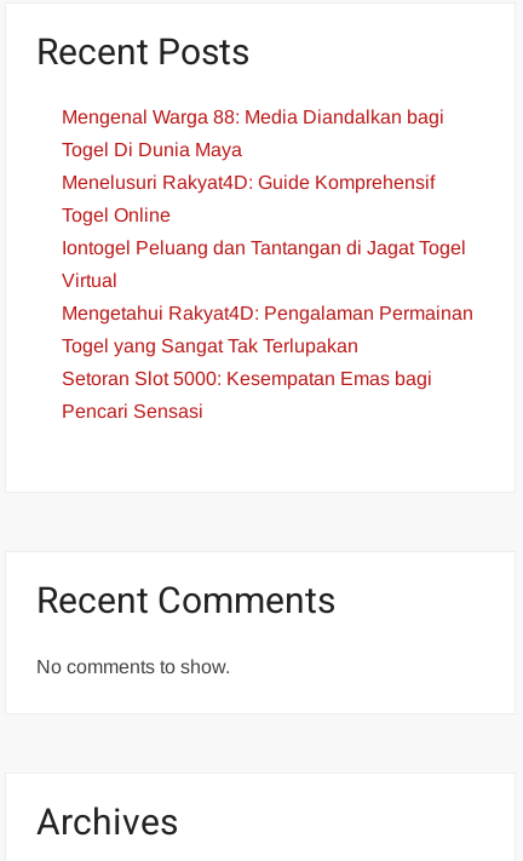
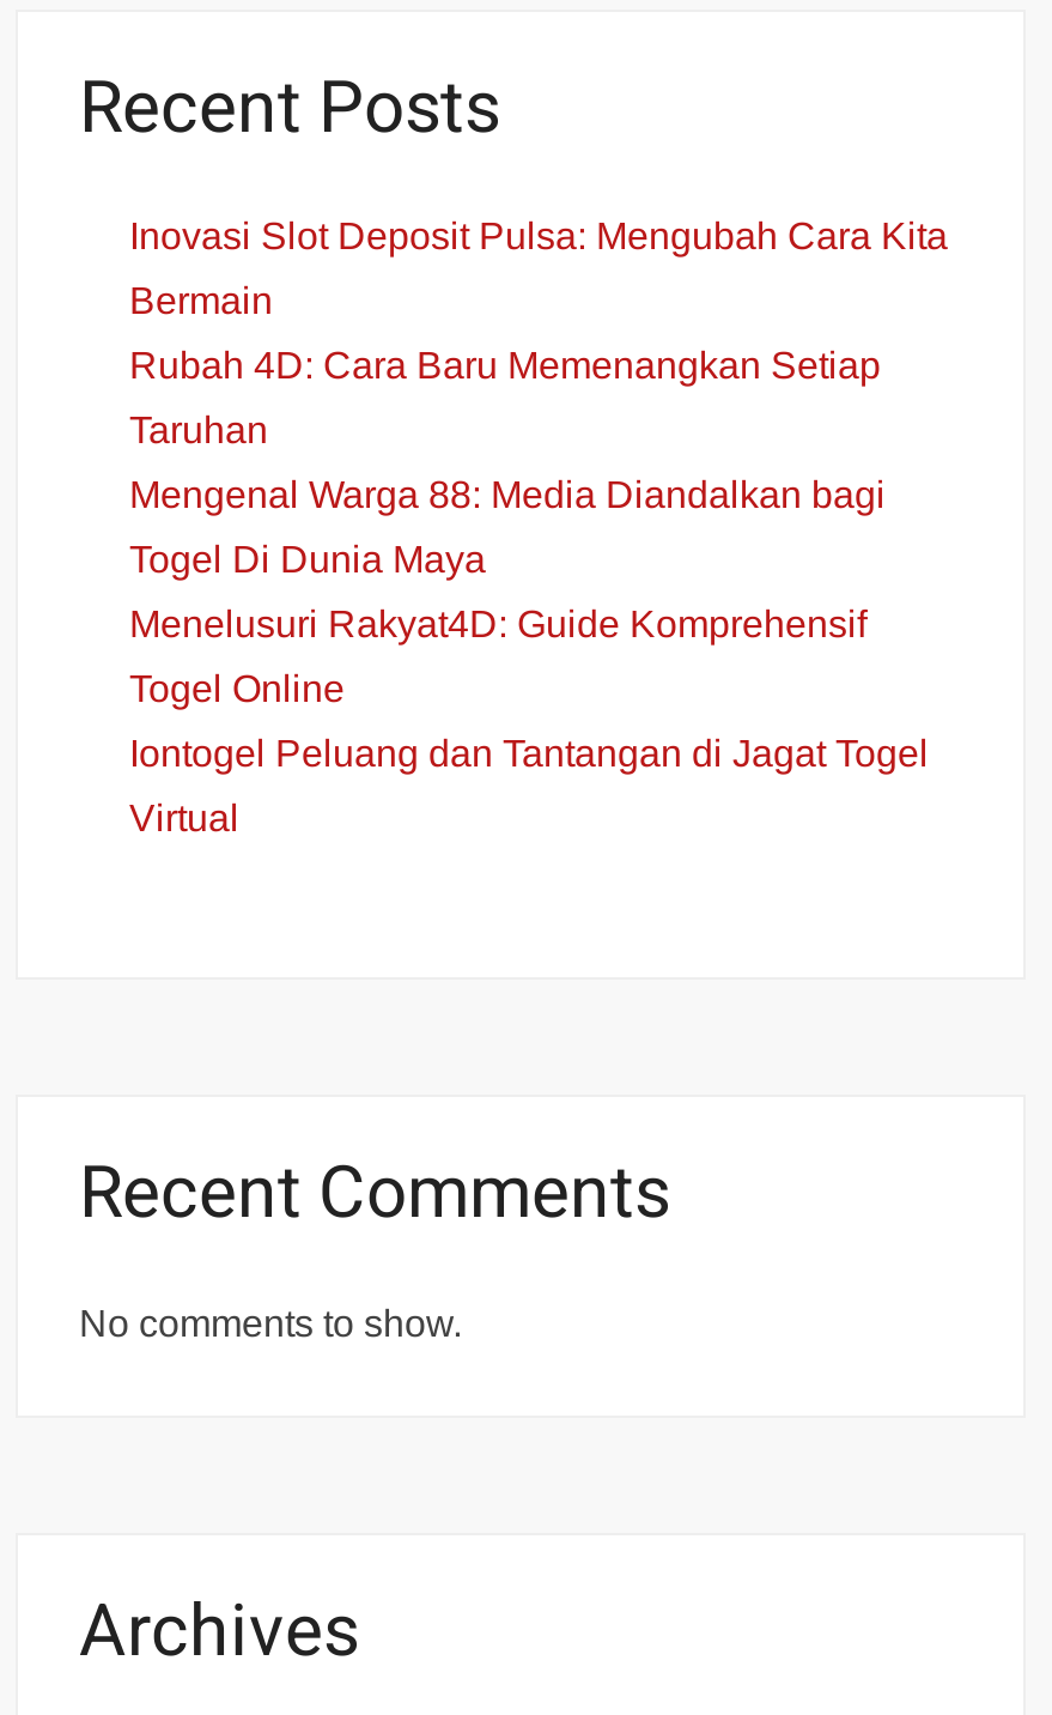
none -> [129,216,948,451] Inovasi Slot Deposit Pulsa: Mengubah Cara Kita | Bermain | Rubah 4D: Cara Baru Memenangkan Setiap | Taruhan
moved [62,107,467,291] -> [129,475,928,839]: Mengenal Warga 88: Media Diandalkan bagi | Togel Di Dunia Maya | Menelusuri Rakyat4D: Guide Komprehensif | Togel Online | Iontogel Peluang dan Tantangan di Jagat Togel | Virtual
[62,303,474,422] Mengetahui Rakyat4D: Pengalaman Permainan | Togel yang Sangat Tak Terlupakan | Setoran Slot 5000: Kesempatan Emas bagi | Pencari Sensasi -> none

